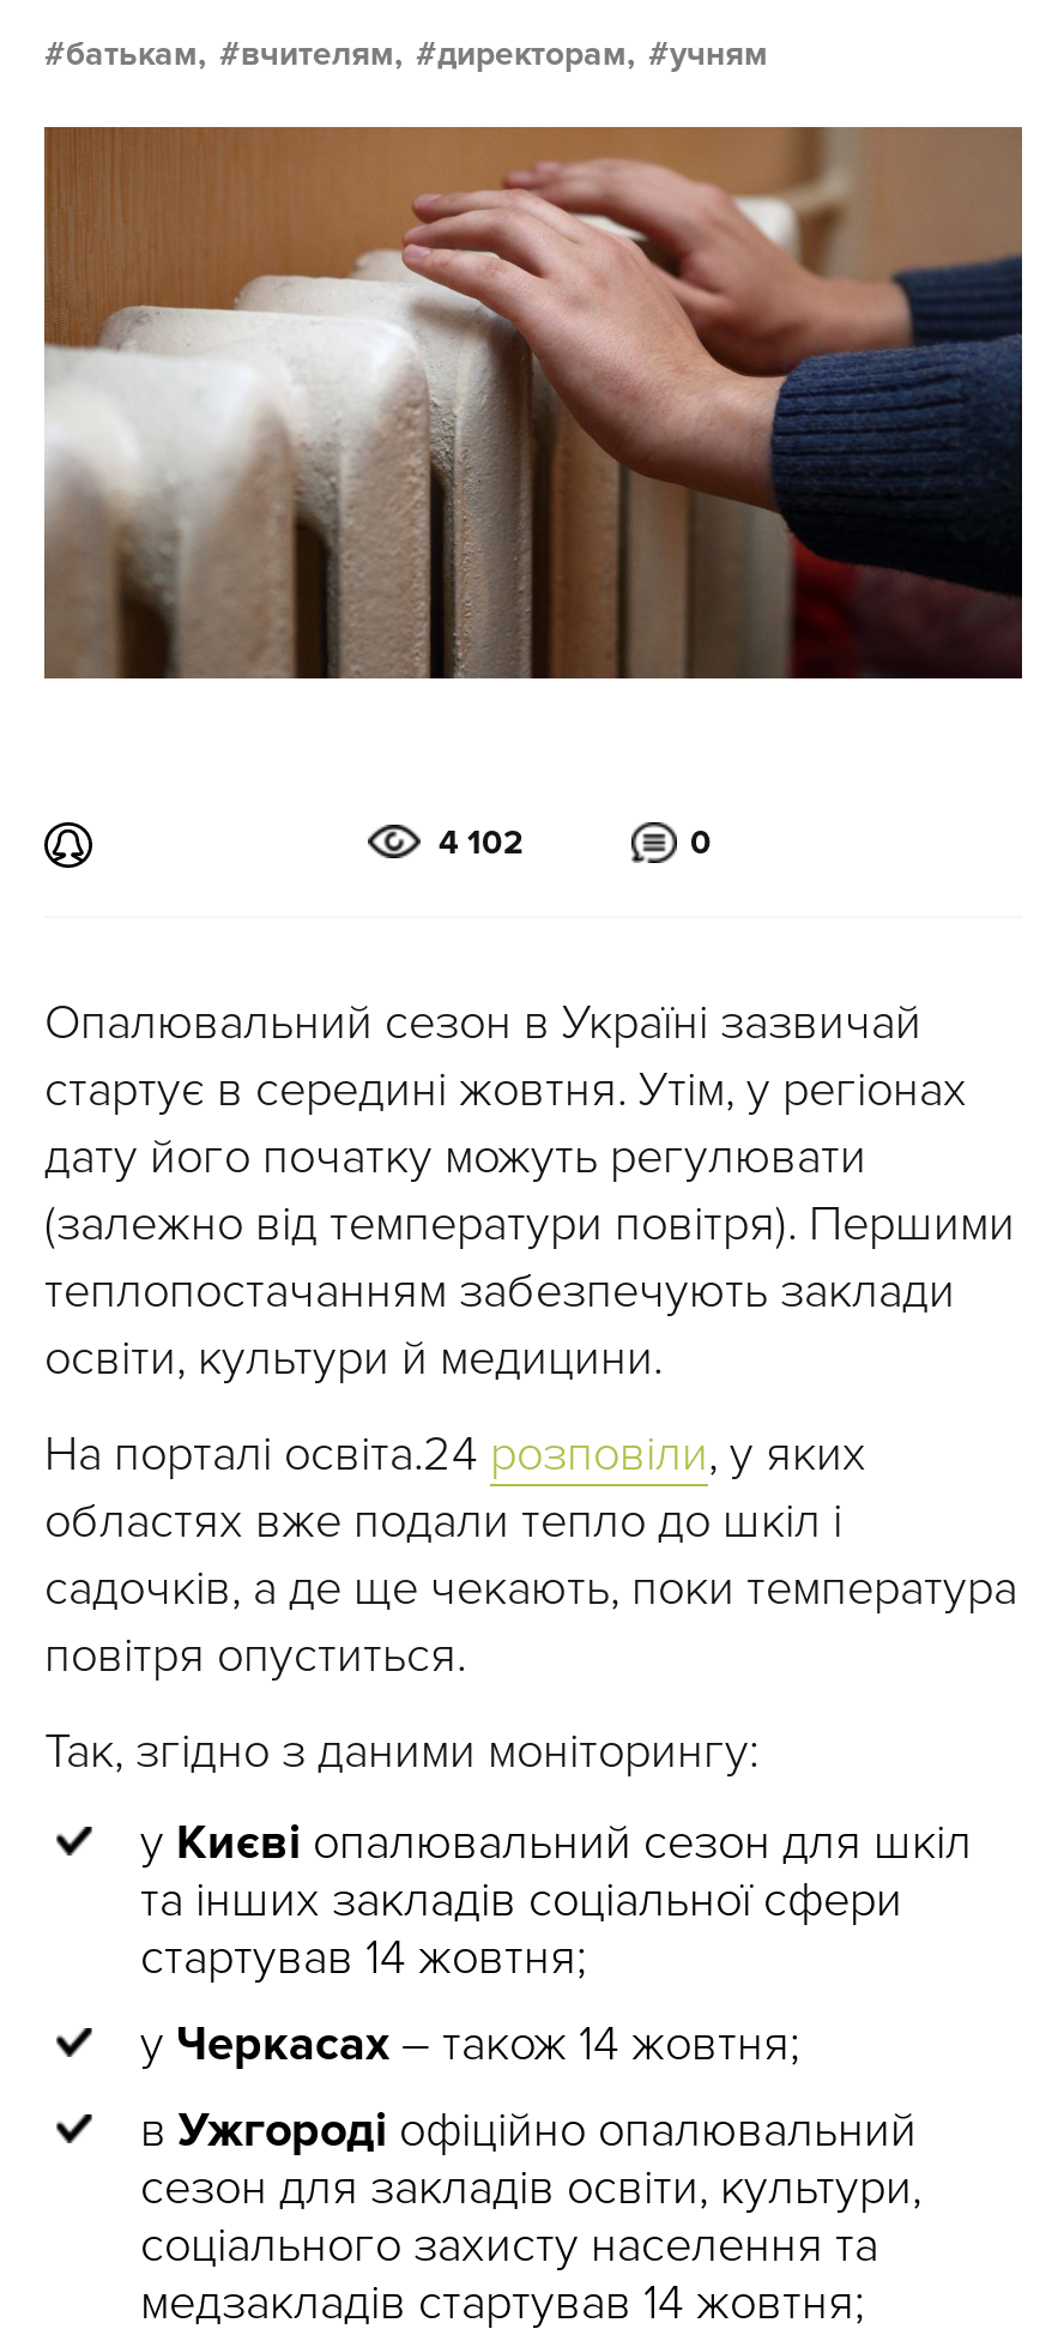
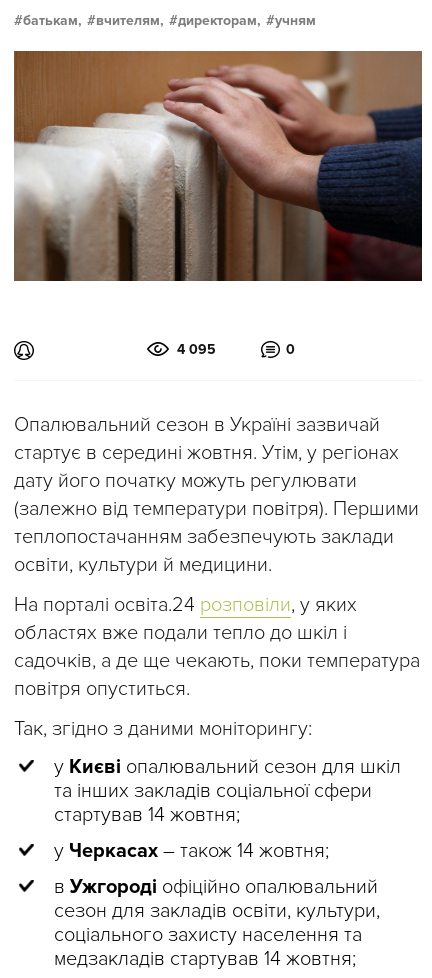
[439,822,522,863] 4 102 -> [176,341,215,358] 4 095

